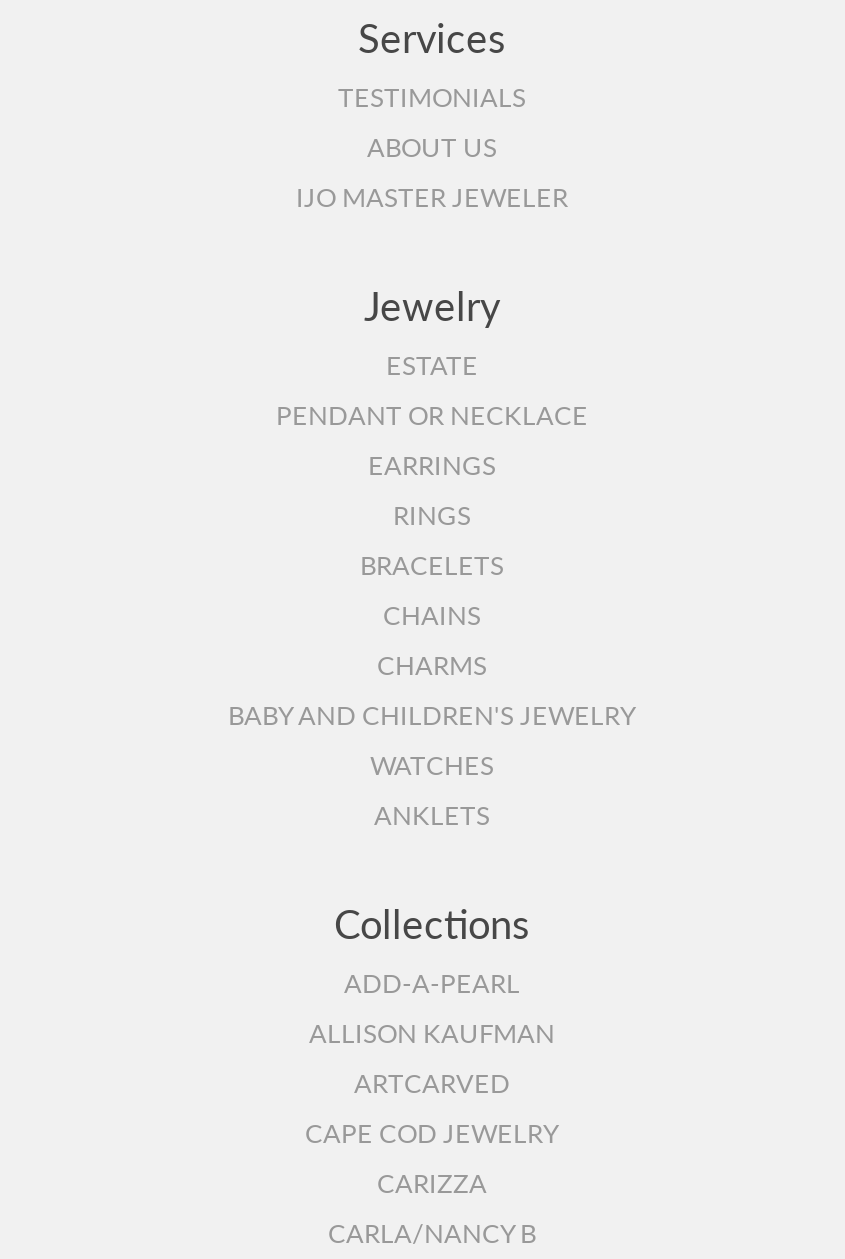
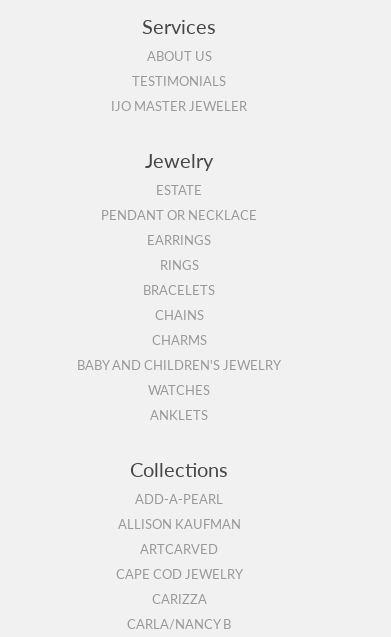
moved [338,79,526,115] -> [132,72,226,90]: TESTIMONIALS
moved [367,129,497,165] -> [146,47,211,65]: ABOUT US

